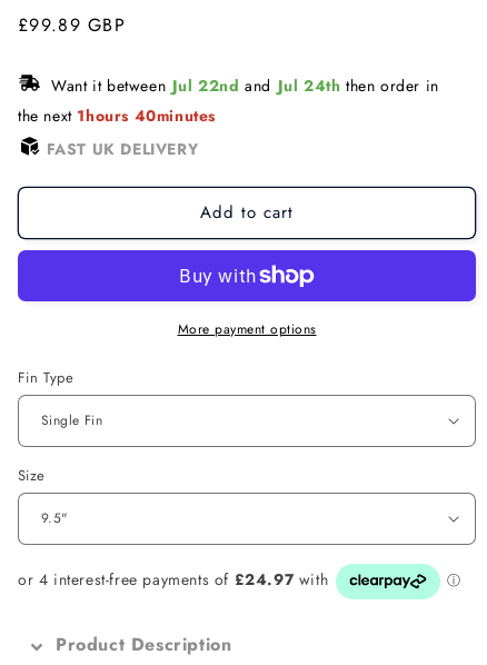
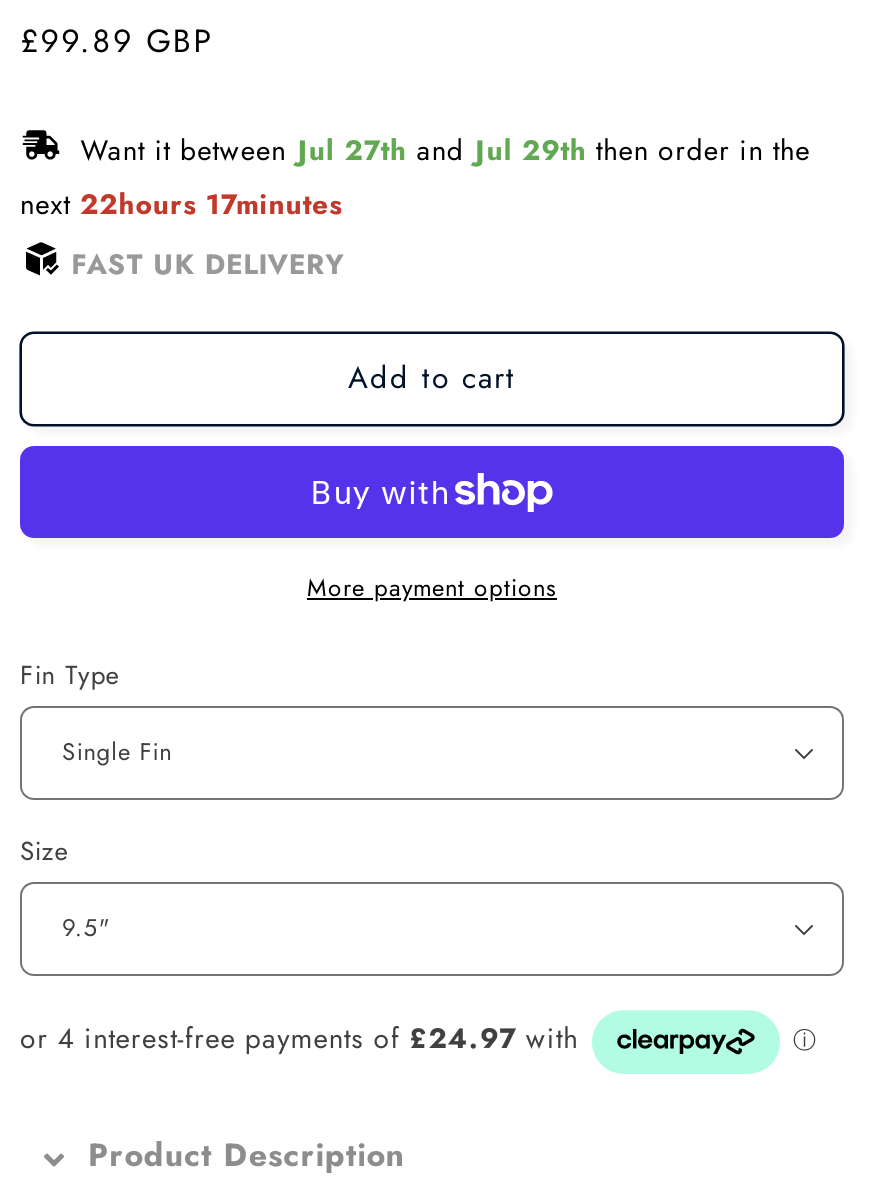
[18,74,444,126] Want it between Jul 22nd and Jul 24th then order in | the next 1hours 40minutes -> [20,129,820,223] Want it between Jul 27th and Jul 29th then order in the | next 22hours 17minutes

